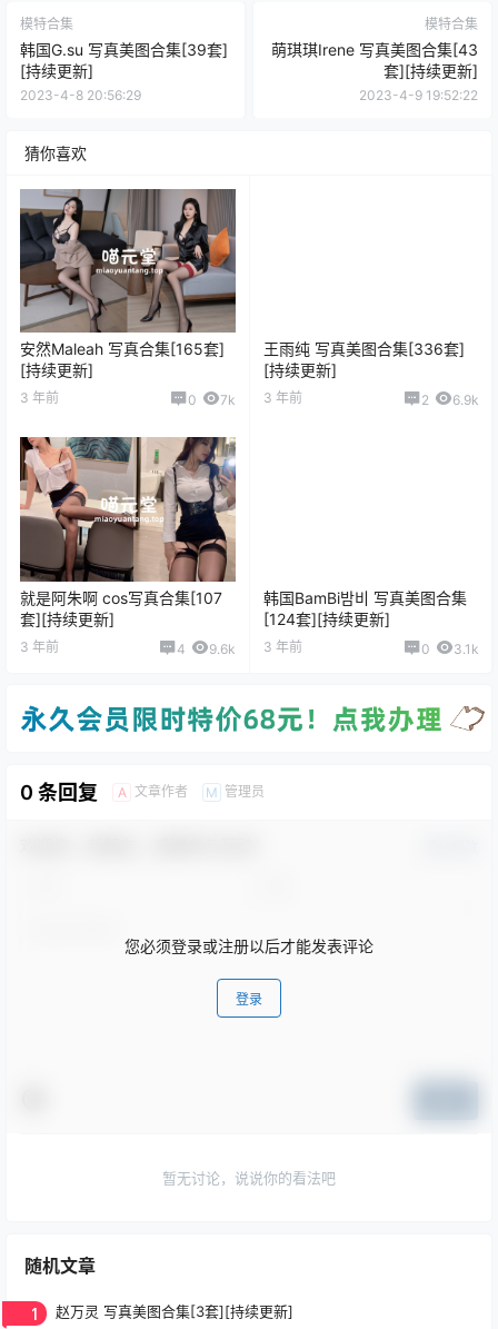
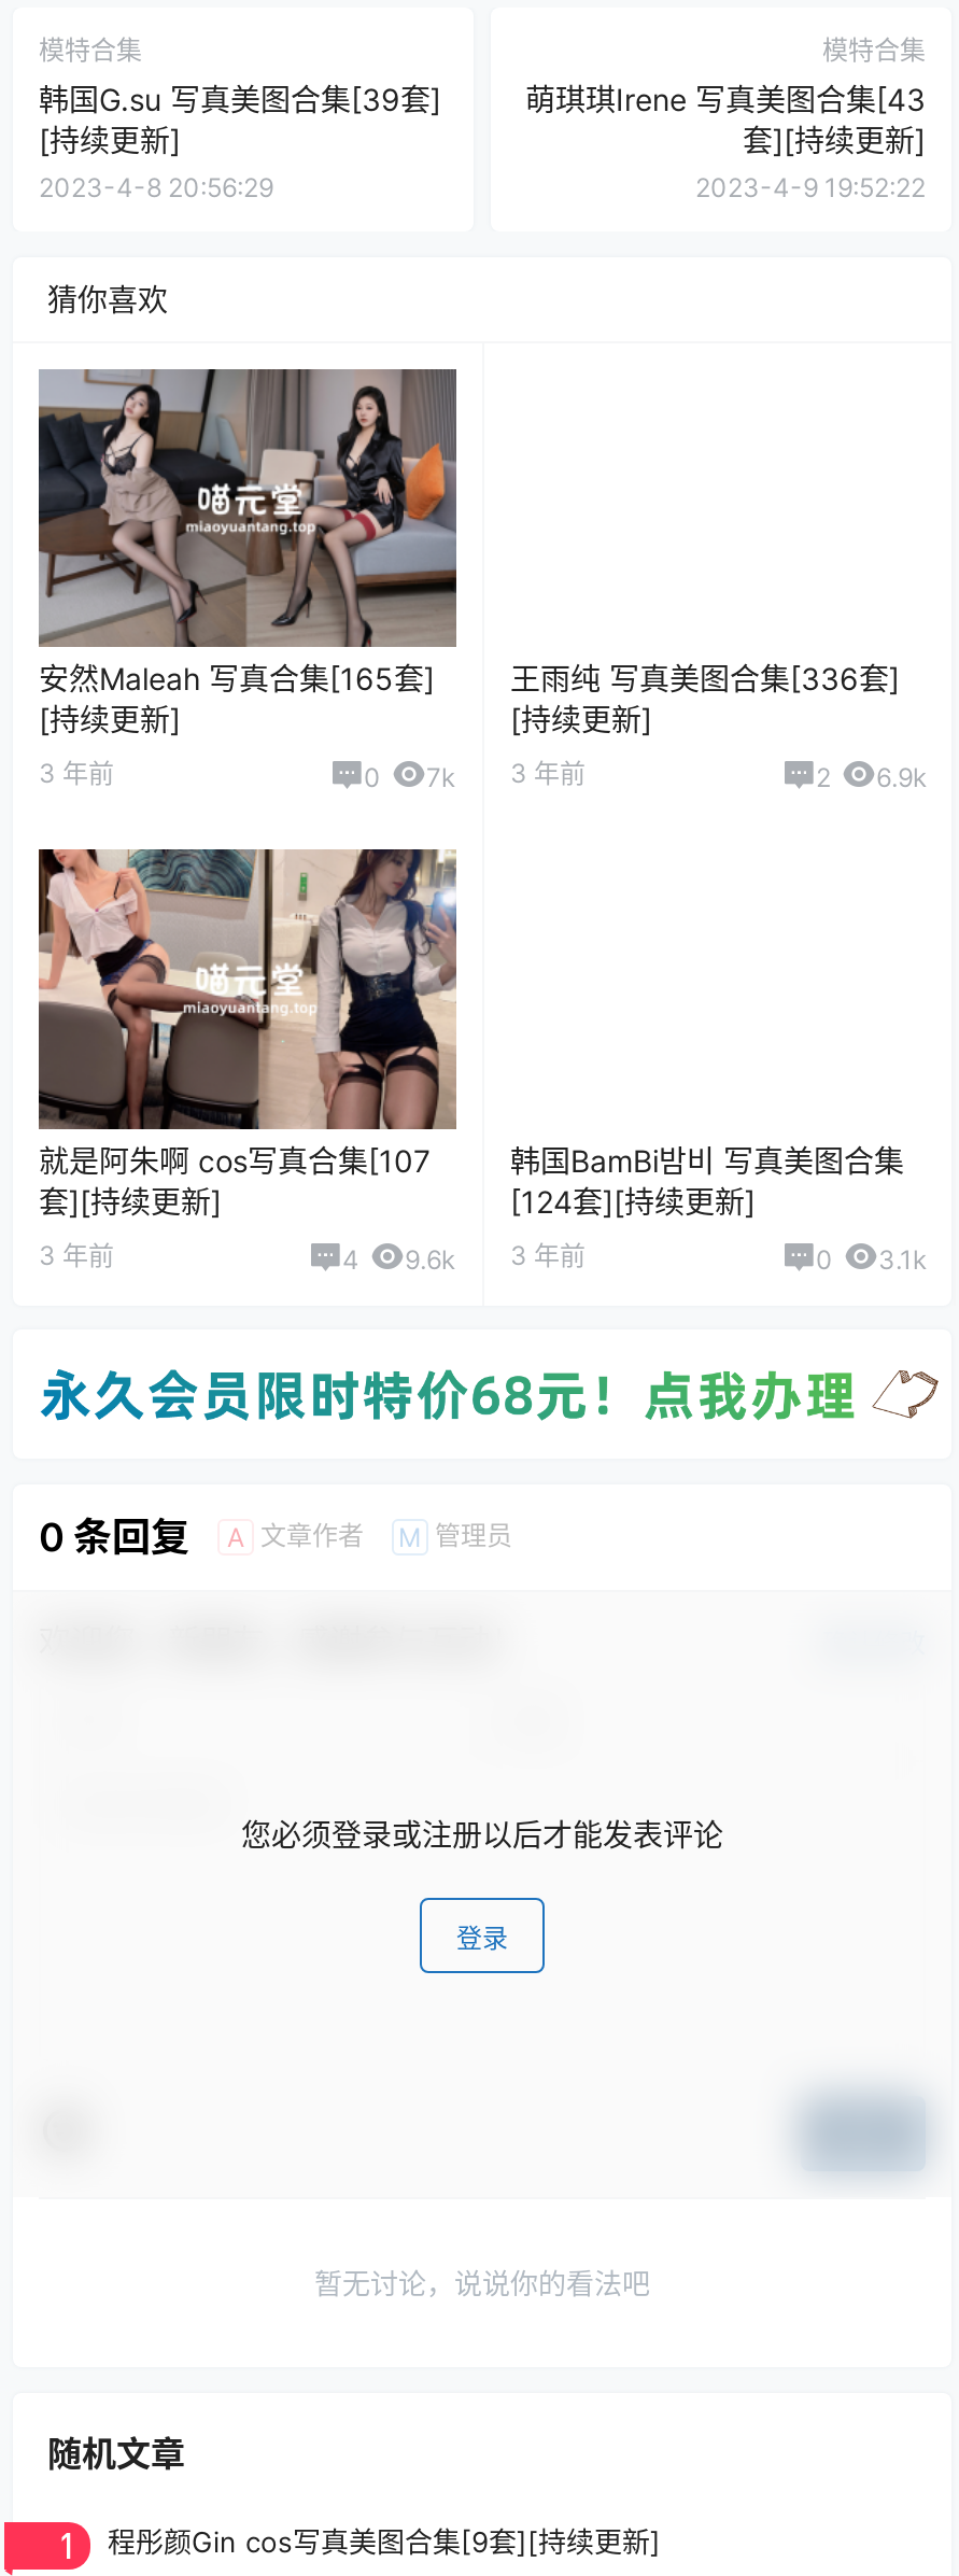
[56,1302,293,1320] 赵万灵 写真美图合集[3套][持续更新] -> [108,2523,661,2558] 程彤颜Gin cos写真美图合集[9套][持续更新]

